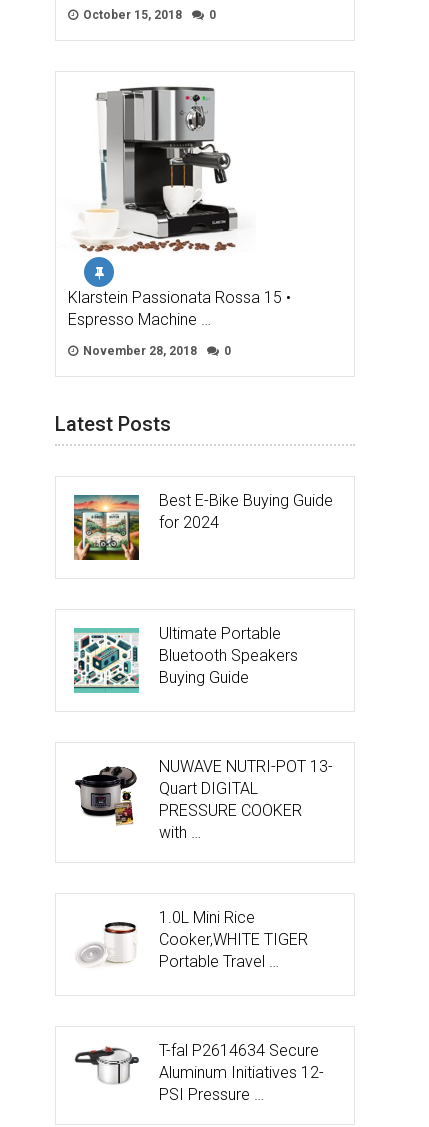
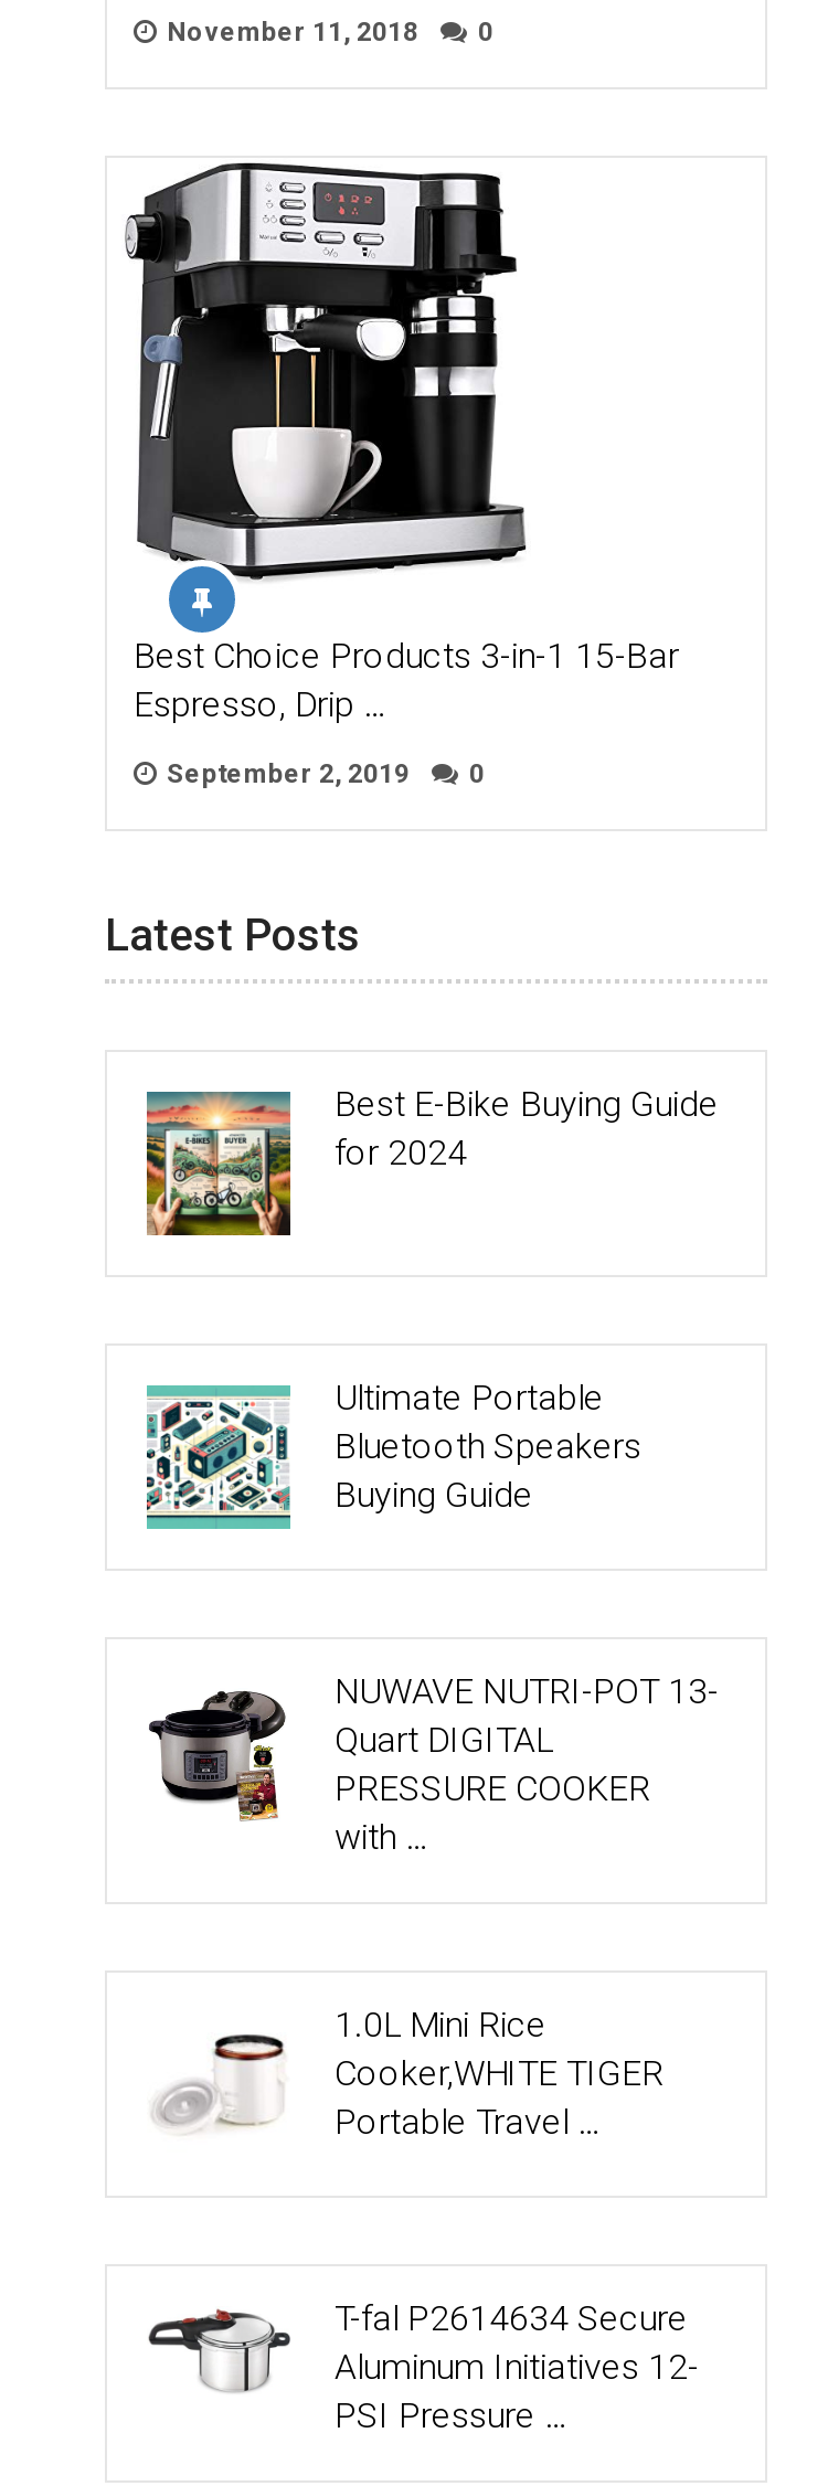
[80,8,216,22] October 15, 2018 0 -> [160,15,493,46] November 11, 2018 0
[65,75,291,329] [image] | Klarstein Passionata Rossa 15 • | Espresso Machine … -> [125,161,679,724] [image] | Best Choice Products 3-in-1 15-Bar | Espresso, Drip …
[80,344,231,358] November 28, 2018 0 -> [160,757,485,788] September 2, 2019 0

